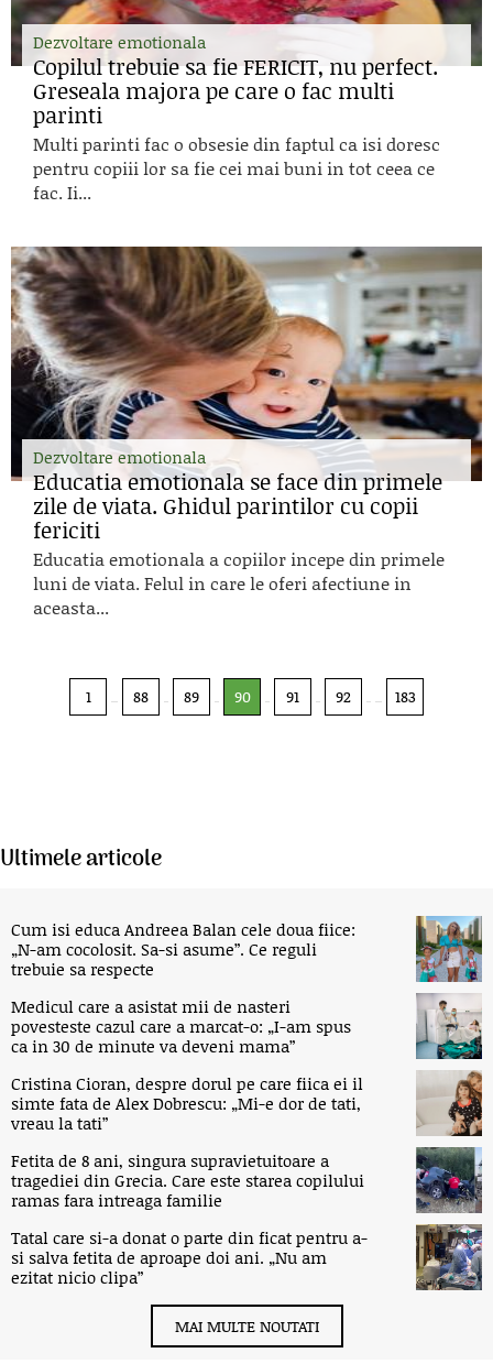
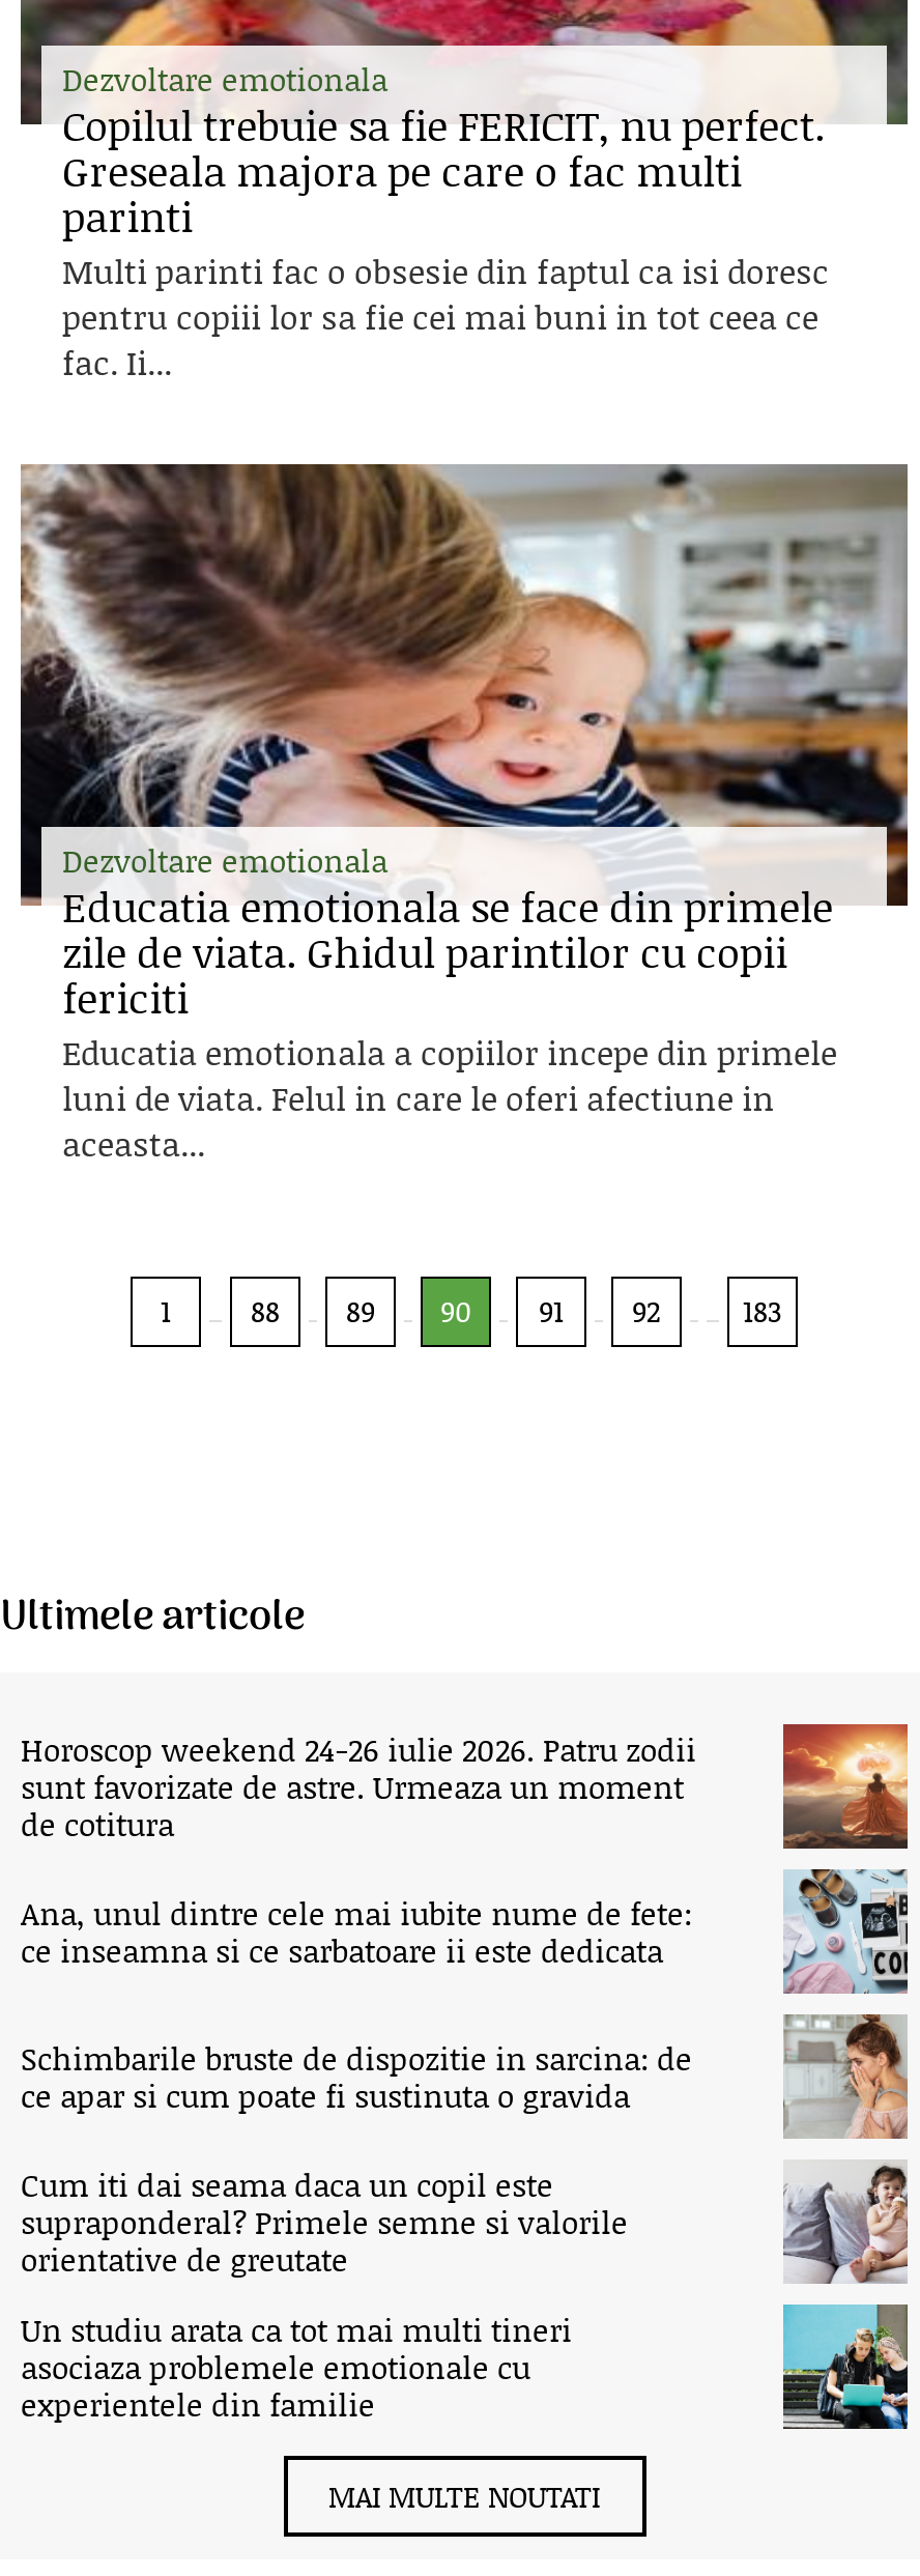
[11,917,355,981] Cum isi educa Andreea Balan cele doua fiice: | „N-am cocolosit. Sa-si asume”. Ce reguli | trebuie sa respecte -> [21,1726,696,1847] Horoscop weekend 24-26 iulie 2026. Patru zodii | sunt favorizate de astre. Urmeaza un moment | de cotitura
[415,915,483,983] [image] -> [781,1722,910,1851] [image]
[11,994,351,1058] Medicul care a asistat mii de nasteri | povesteste cazul care a marcat-o: „I-am spus | ca in 30 de minute va deveni mama” -> [21,1890,692,1973] Ana, unul dintre cele mai iubite nume de fete: | ce inseamna si ce sarbatoare ii este dedicata
[416,993,482,1060] [image] -> [783,1867,910,1994] [image]
[11,1071,363,1135] Cristina Cioran, despre dorul pe care fiica ei il | simte fata de Alex Dobrescu: „Mi-e dor de tati, | vreau la tati” -> [21,2035,692,2118] Schimbarile bruste de dispozitie in sarcina: de | ce apar si cum poate fi sustinuta o gravida
[417,1070,483,1137] [image] -> [783,2012,910,2141] [image]
[11,1148,364,1212] Fetita de 8 ani, singura supravietuitoare a | tragediei din Grecia. Care este starea copilului | ramas fara intreaga familie -> [21,2162,628,2282] Cum iti dai seama daca un copil este | supraponderal? Primele semne si valorile | orientative de greutate
[415,1146,483,1213] [image] -> [783,2159,908,2282] [image]
[11,1225,368,1289] Tatal care si-a donat o parte din ficat pentru a- | si salva fetita de aproape doi ani. „Nu am | ezitat nicio clipa” -> [21,2307,572,2427] Un studiu arata ca tot mai multi tineri | asociaza problemele emotionale cu | experientele din familie
[415,1223,482,1290] [image] -> [781,2302,908,2429] [image]

